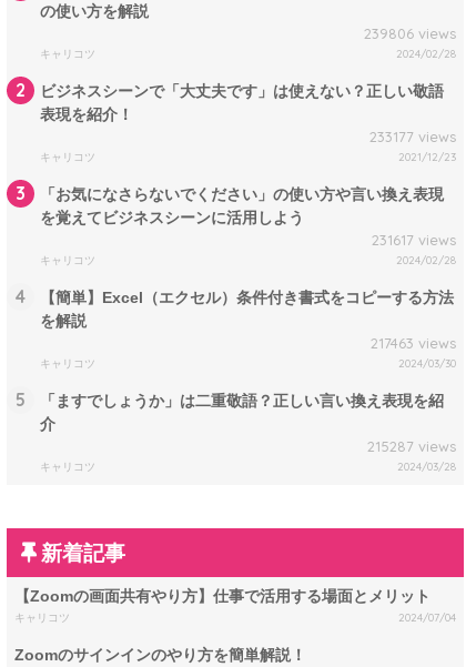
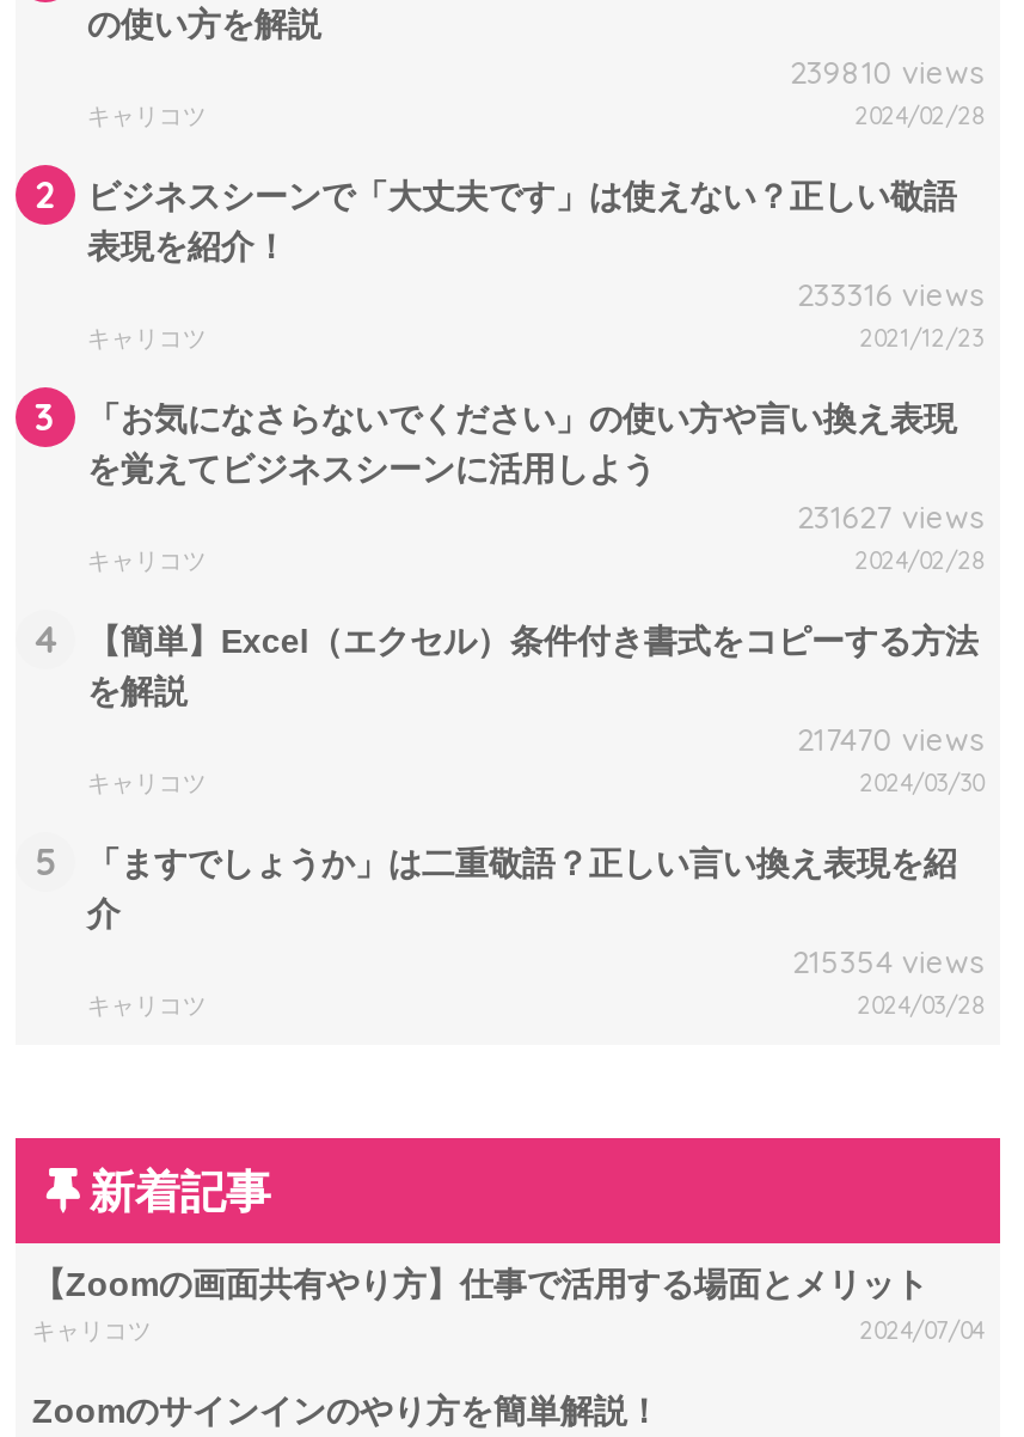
[364,24,456,42] 239806 views -> [790,52,983,90] 239810 views
[369,127,456,145] 233177 views -> [797,274,983,313] 233316 views
[372,231,456,248] 231617 views -> [797,497,983,535] 231627 views
[370,334,456,352] 217463 views -> [797,719,983,757] 217470 views
[367,437,456,455] 215287 views -> [792,942,983,980] 215354 views

